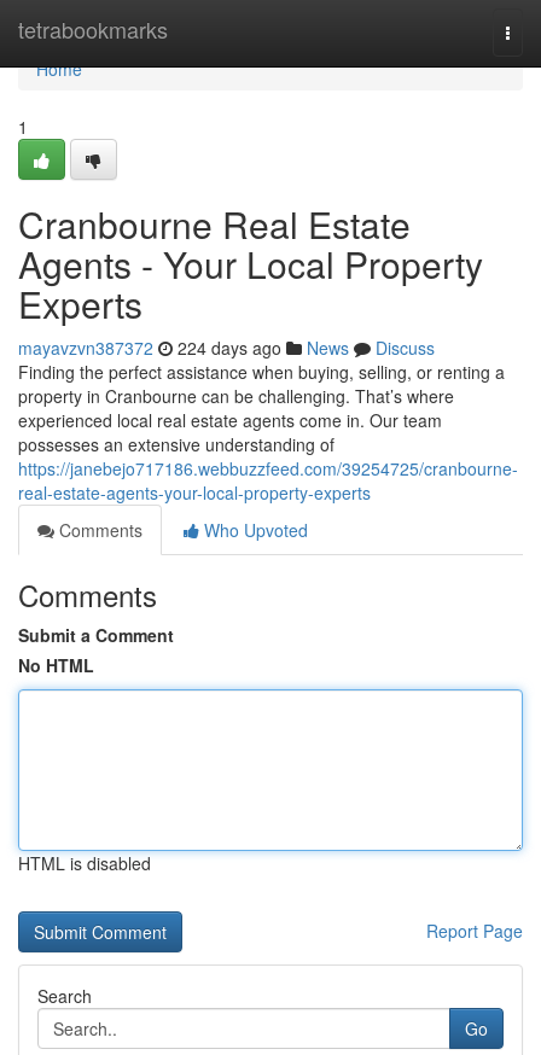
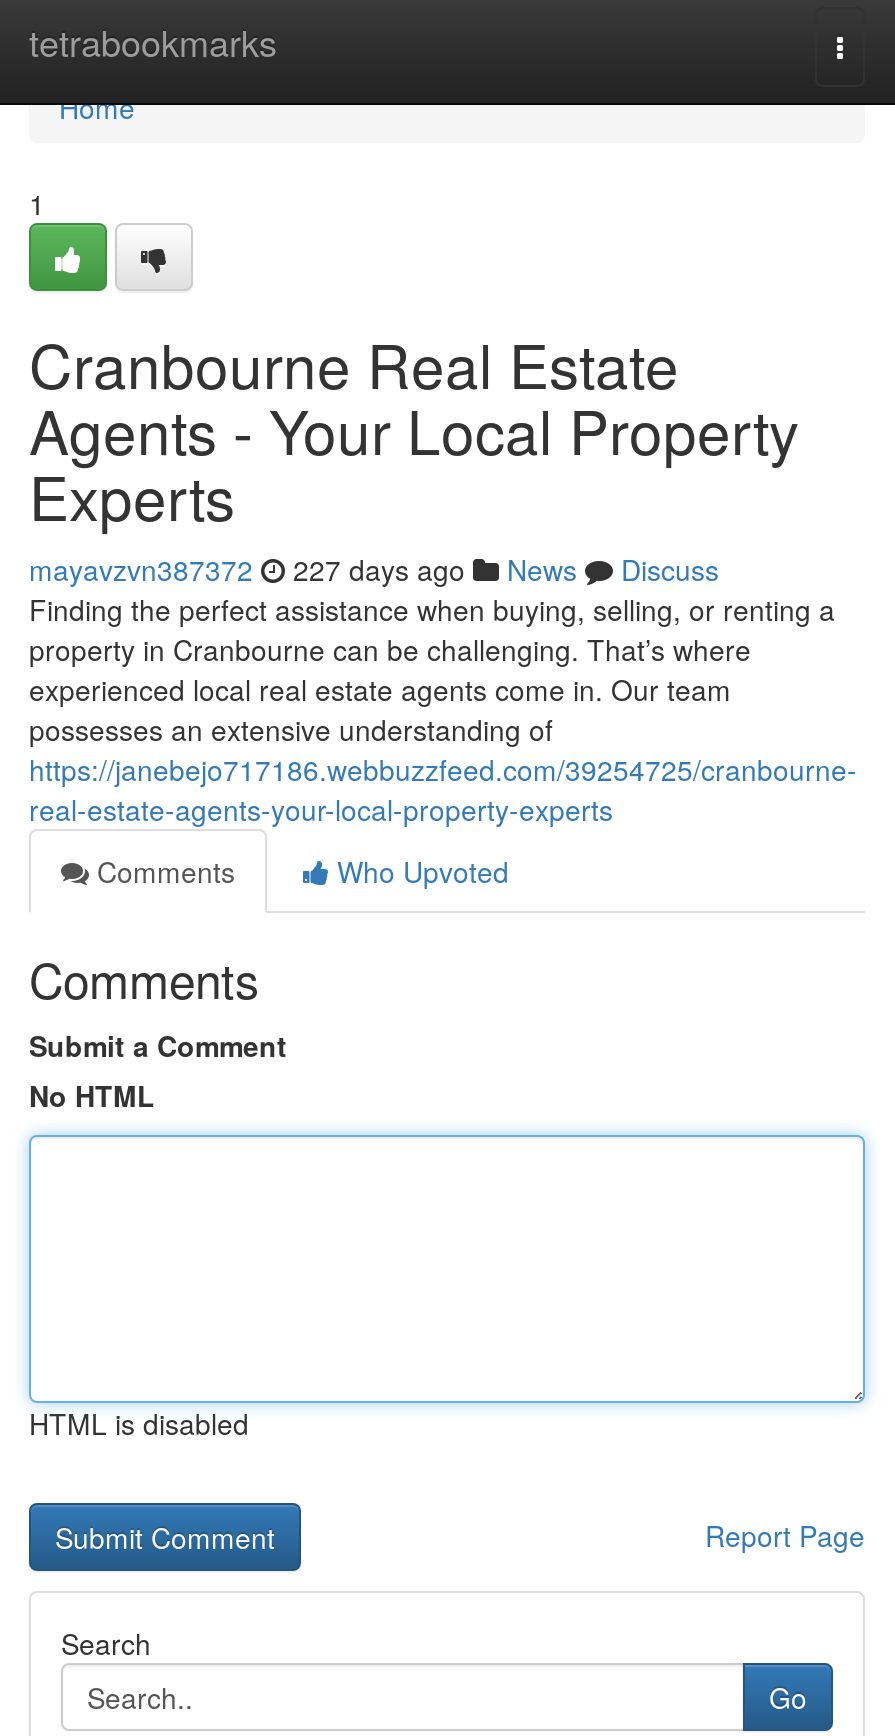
[18,336,435,360] mayavzvn387372 224 days ago News Discuss -> [29,549,719,589] mayavzvn387372 227 days ago News Discuss

